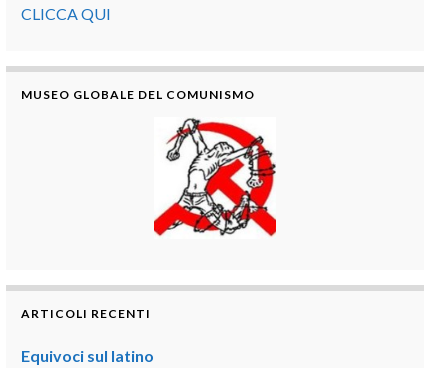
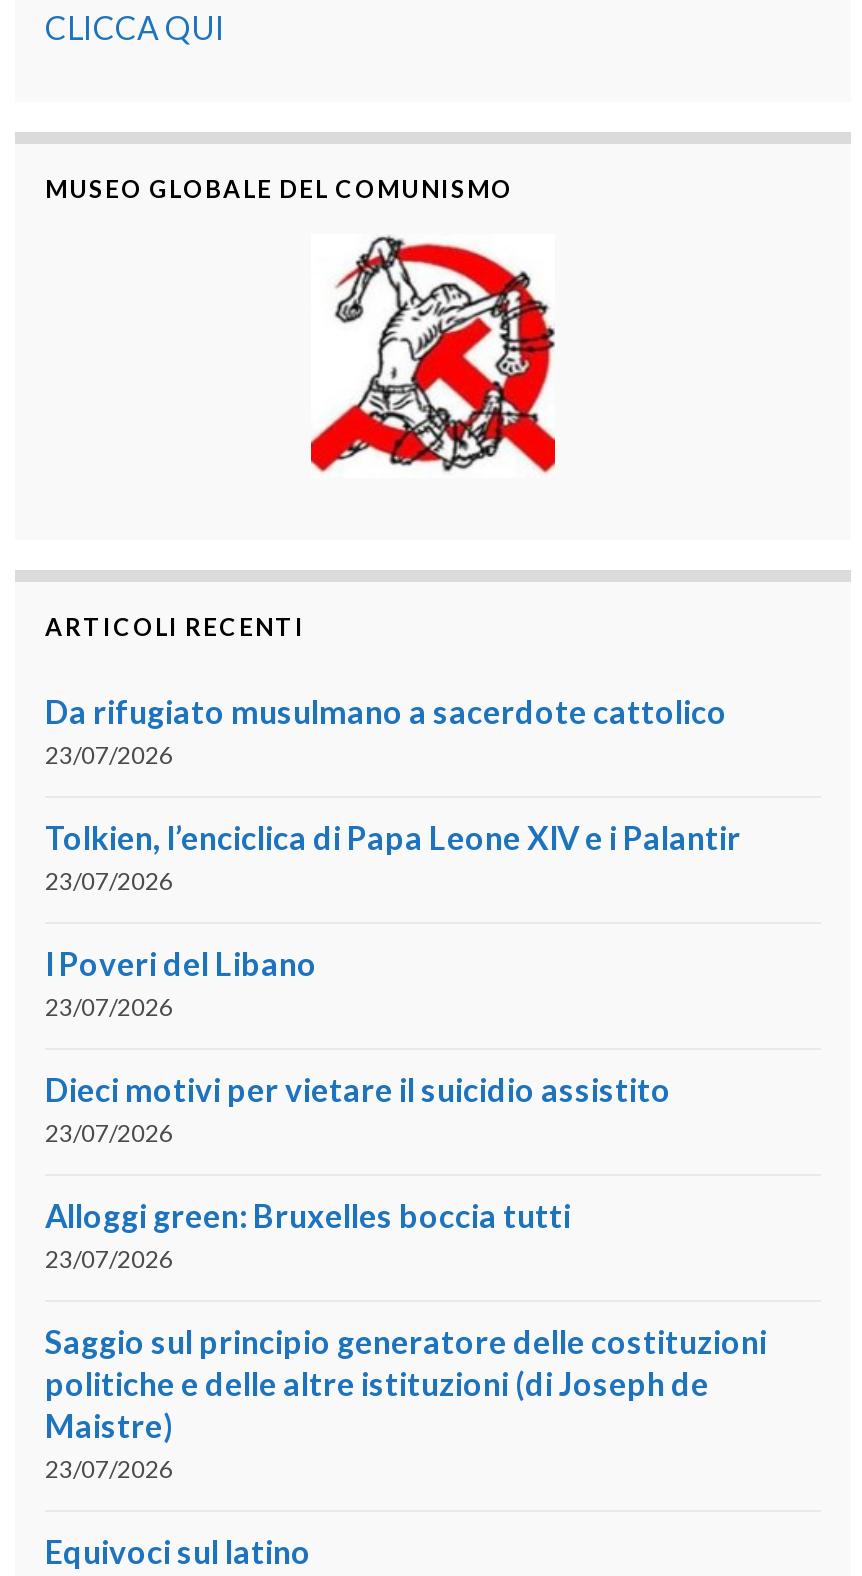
none -> [45,691,767,1483] Da rifugiato musulmano a sacerdote cattolico | 23/07/2026 | Tolkien, l’enciclica di Papa Leone XIV e i Palantir | 23/07/2026 | I Poveri del Libano | 23/07/2026 | Dieci motivi per vietare il suicidio assistito | 23/07/2026 | Alloggi green: Bruxelles boccia tutti | 23/07/2026 | Saggio sul principio generatore delle costituzioni | politiche e delle altre istituzioni (di Joseph de | Maistre) | 23/07/2026

